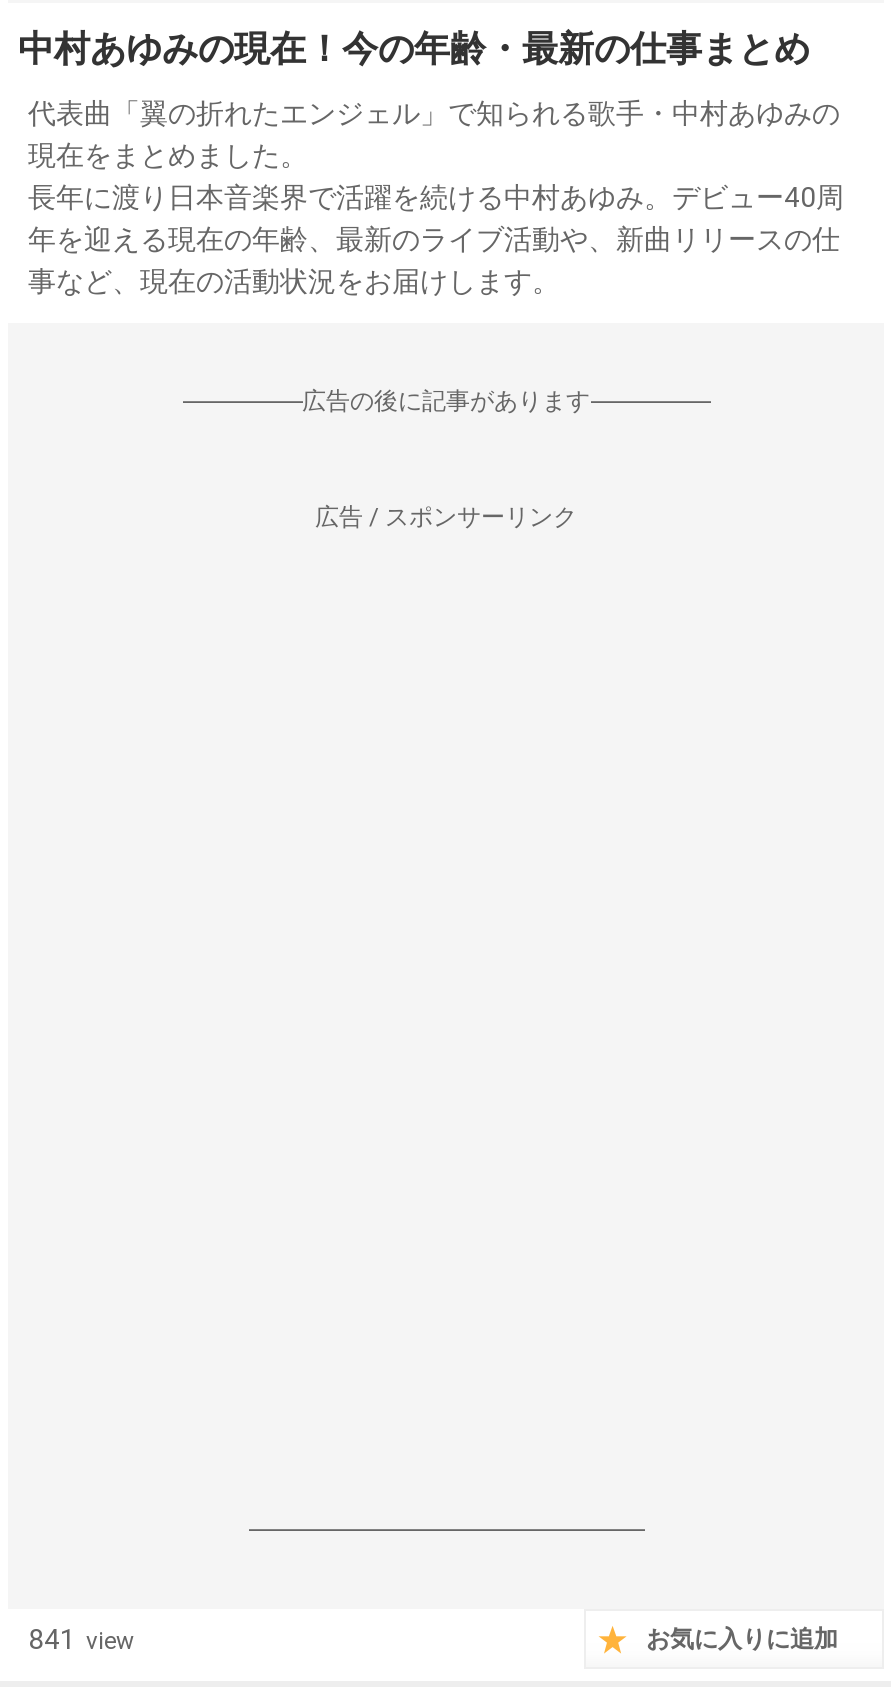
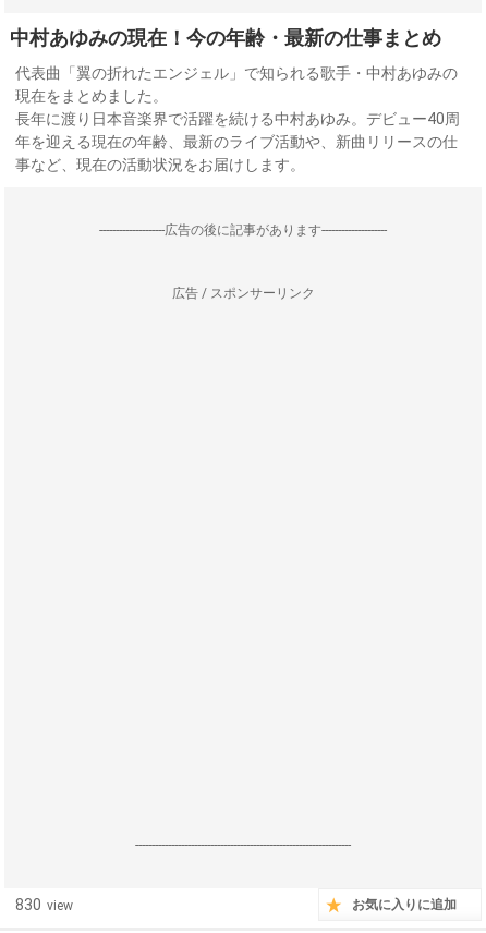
[28,1623,134,1655] 841 view -> [15,896,73,913] 830 view

